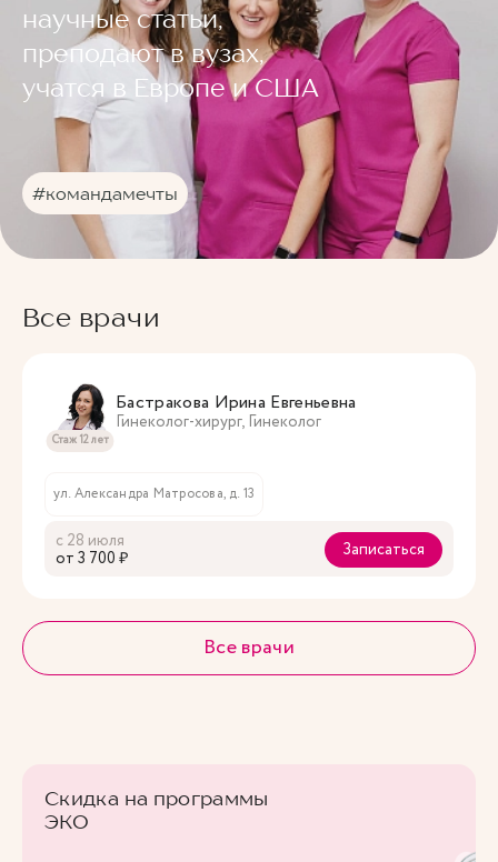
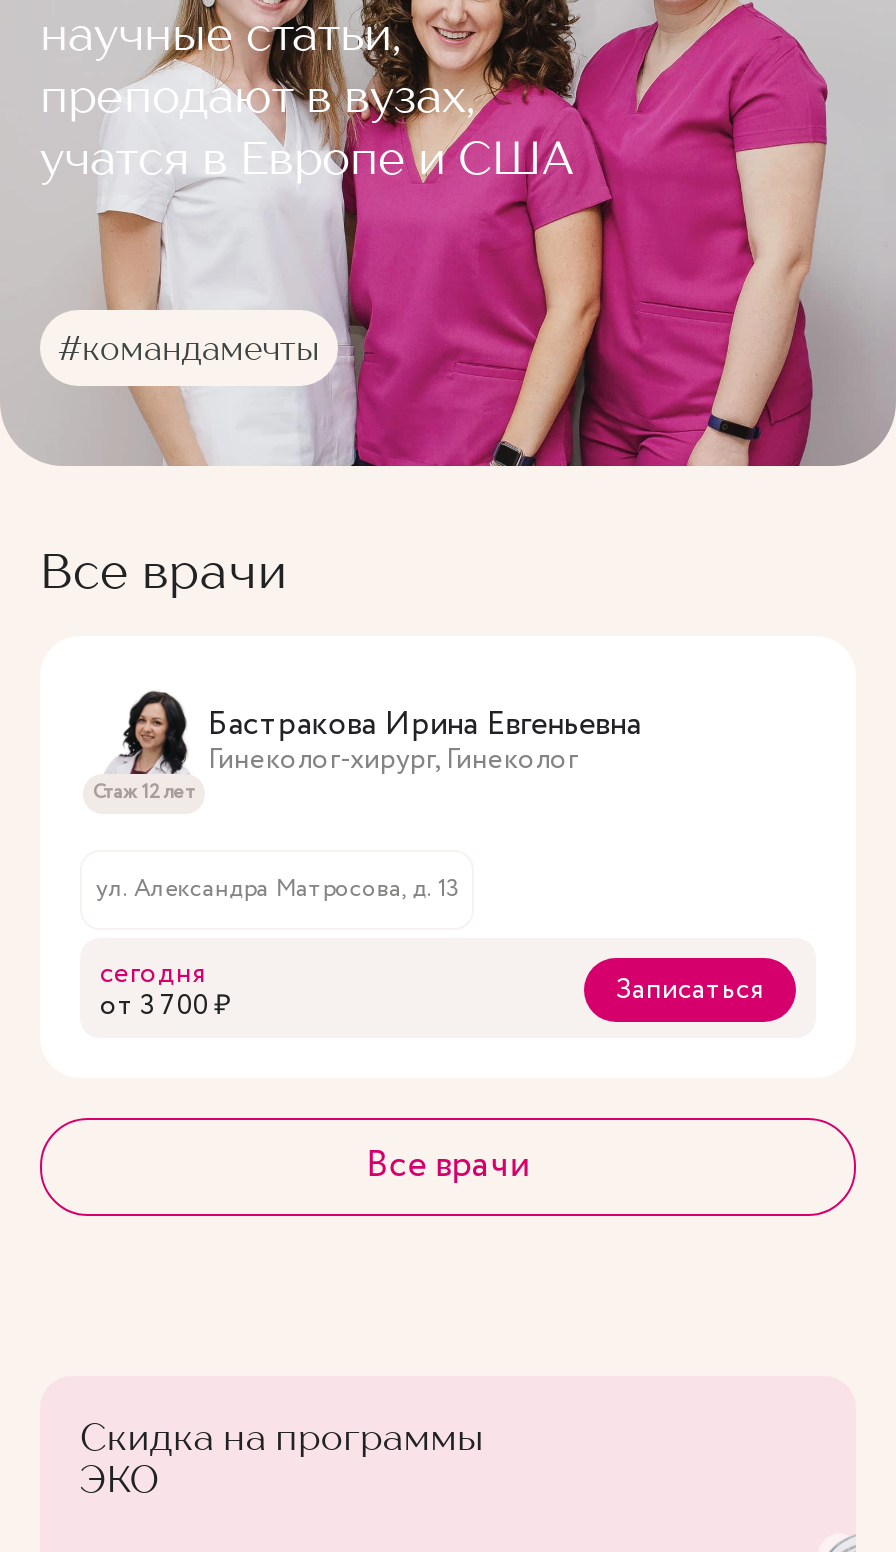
[56,530,124,552] с 28 июля -> [100,954,206,994] сегодня

